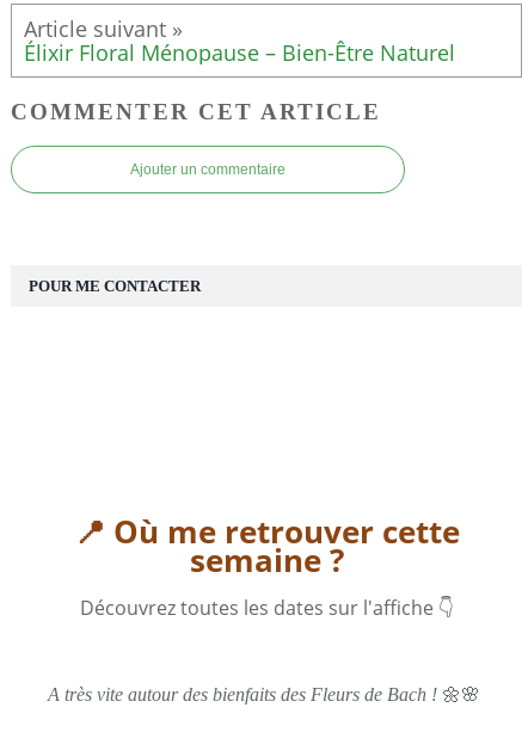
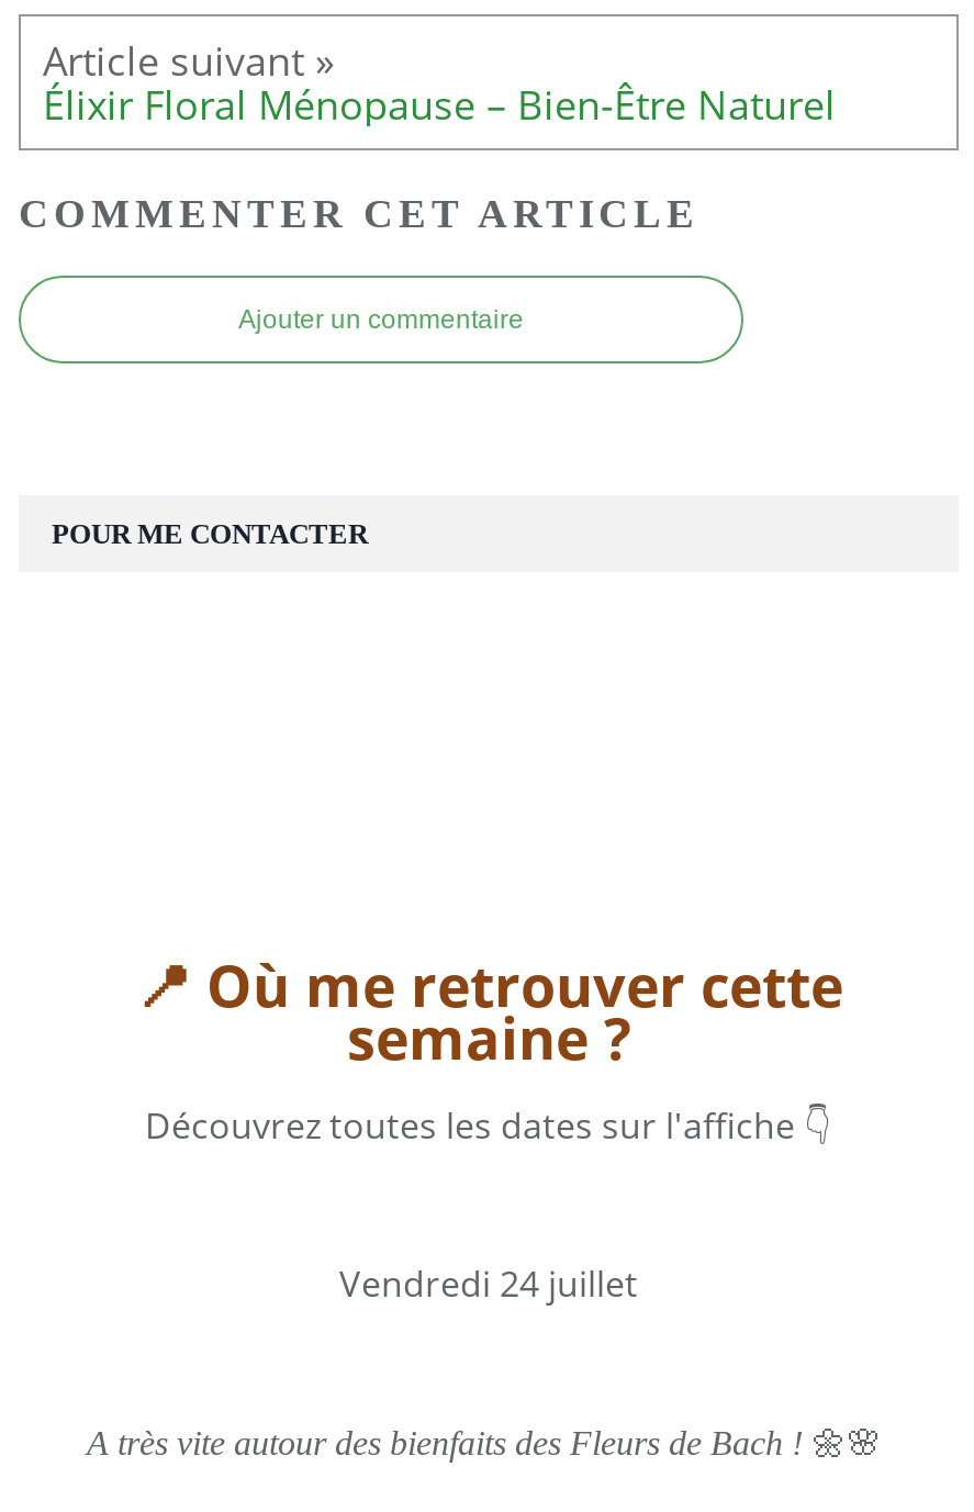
none -> [339,1259,638,1307] Vendredi 24 juillet

